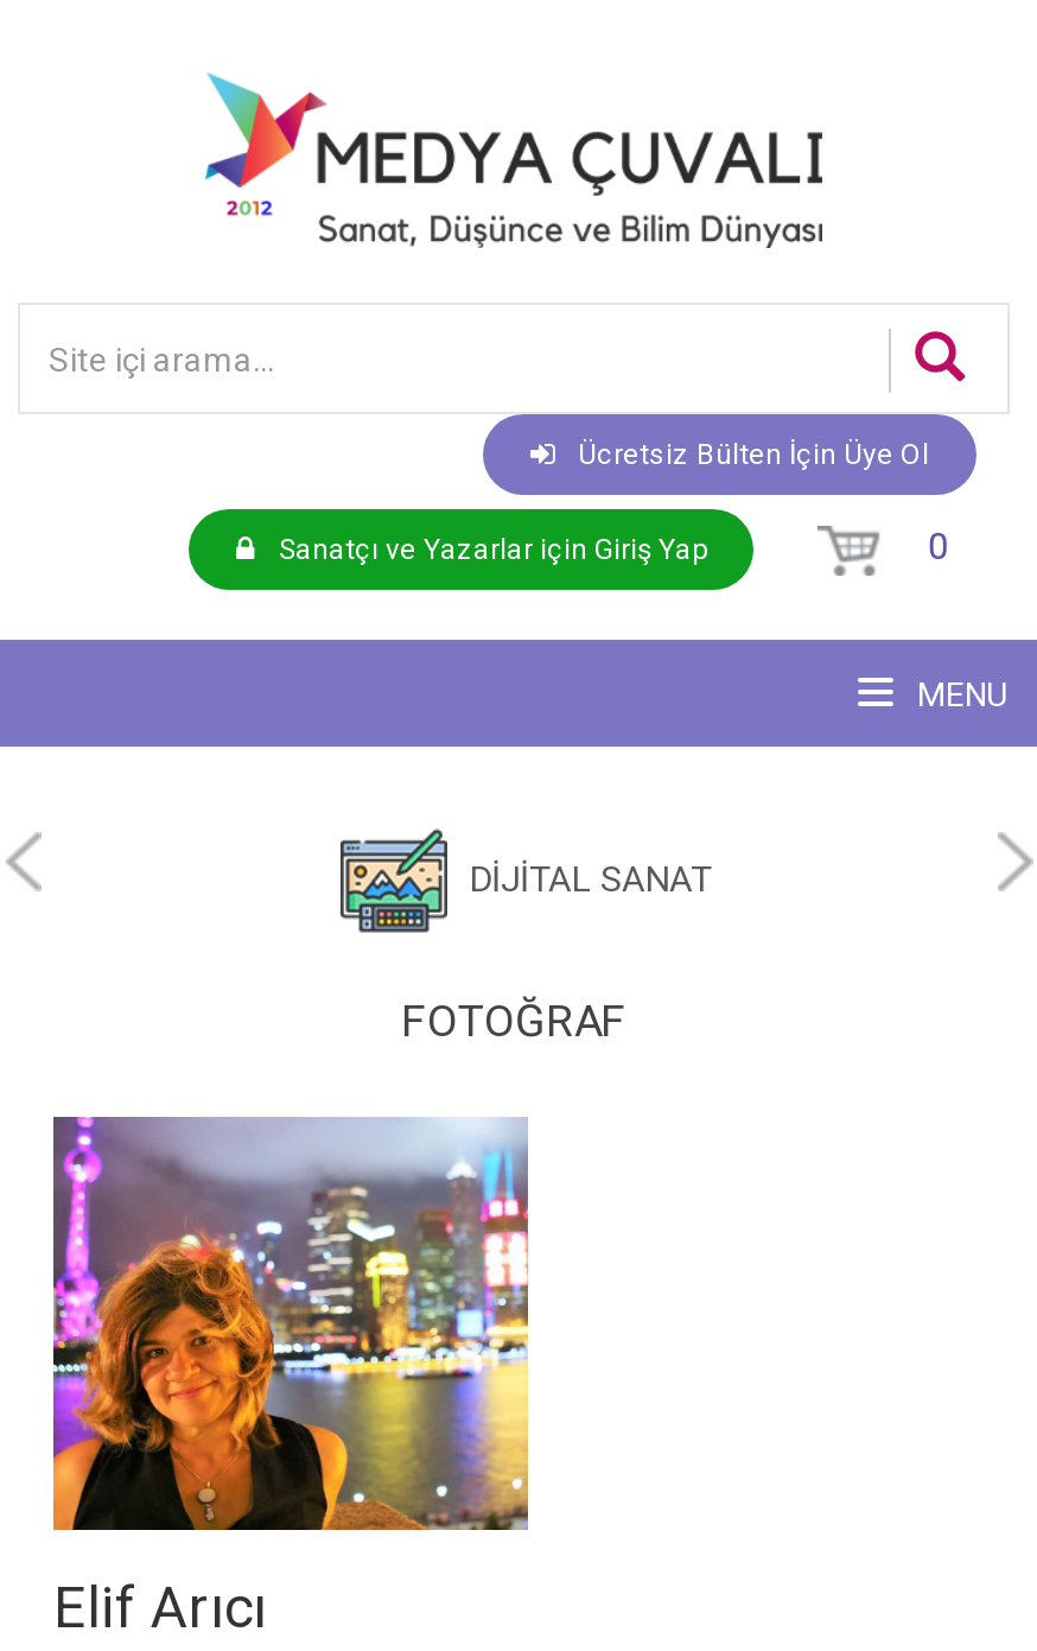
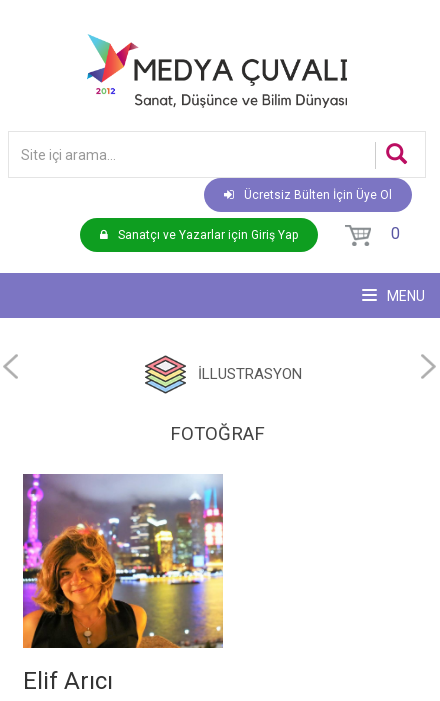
[338,827,712,934] [image] | DİJİTAL SANAT -> [144,353,301,396] [image] | İLLUSTRASYON

